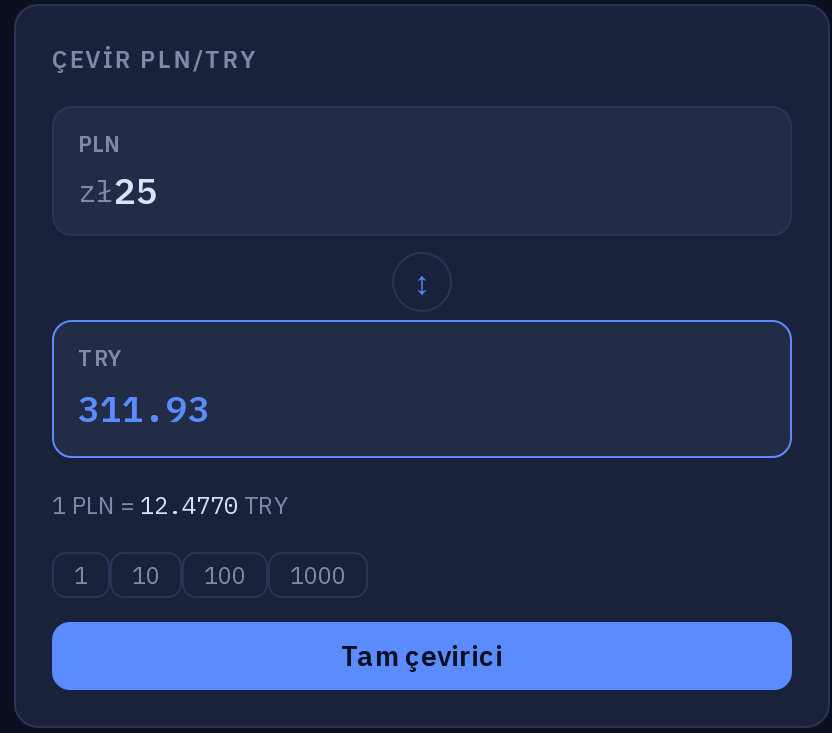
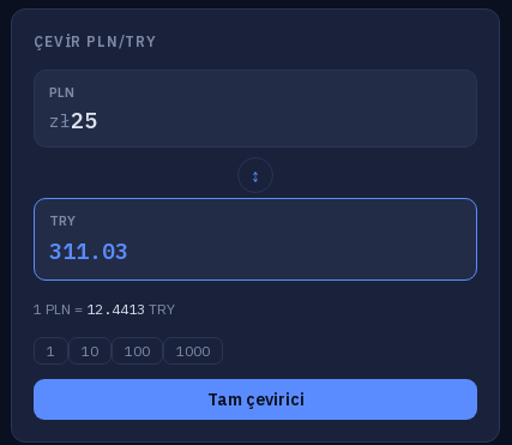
[78,386,210,432] 311.93 -> [49,237,128,265] 311.03
[52,490,288,520] 1 PLN = 12.4770 TRY -> [34,300,175,318] 1 PLN = 12.4413 TRY

